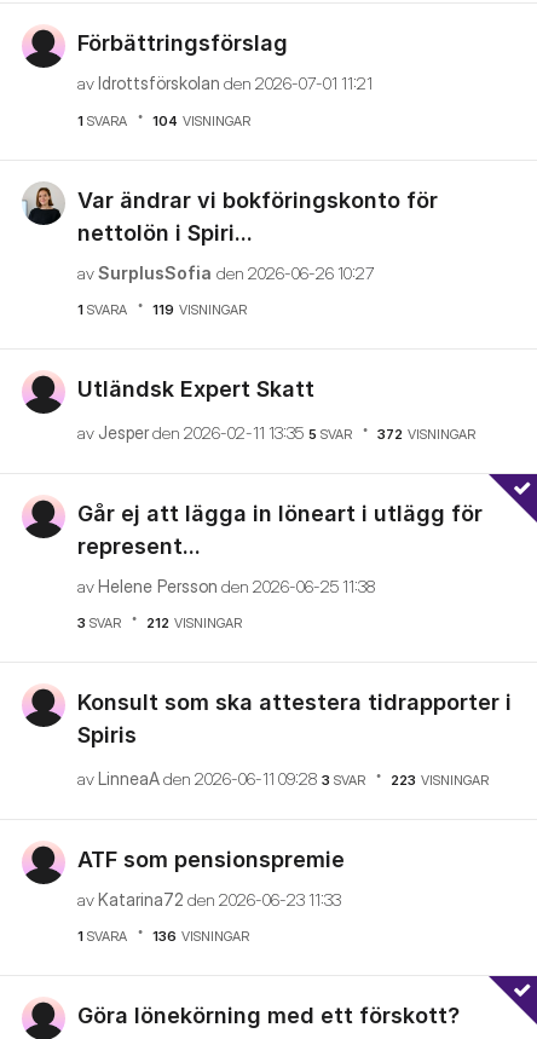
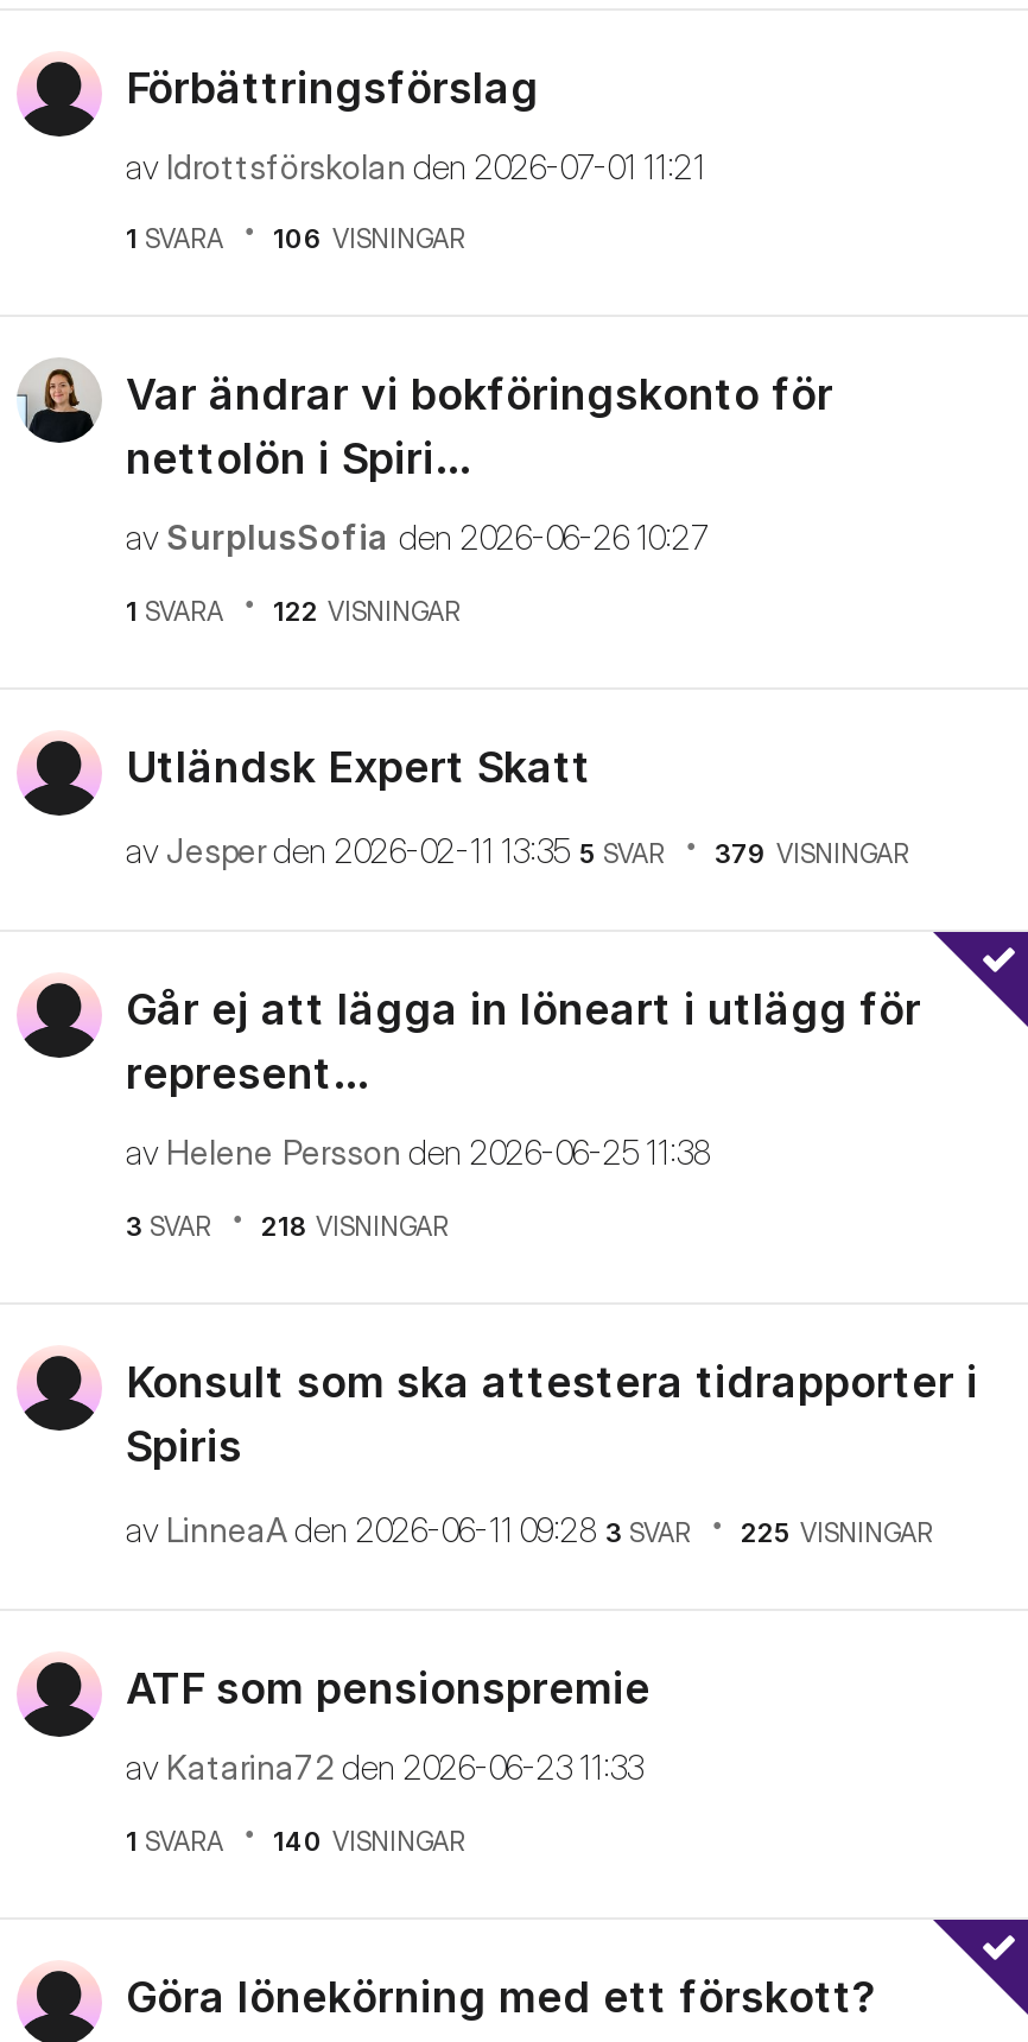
[77,112,250,129] 1 SVARA 104 VISNINGAR -> [126,222,465,255] 1 SVARA 106 VISNINGAR
[77,301,247,318] 1 SVARA 119 VISNINGAR -> [126,594,461,627] 1 SVARA 122 VISNINGAR
[77,422,475,442] av Jesper den 2026-02-11 13:35 5 SVAR 372 VISNINGAR -> [126,830,909,870] av Jesper den 2026-02-11 13:35 5 SVAR 379 VISNINGAR
[77,614,242,631] 3 SVAR 212 VISNINGAR -> [126,1209,449,1242] 3 SVAR 218 VISNINGAR
[77,767,489,788] av LinneaA den 2026-06-11 09:28 3 SVAR 223 VISNINGAR -> [126,1509,933,1549] av LinneaA den 2026-06-11 09:28 3 SVAR 225 VISNINGAR
[77,928,249,945] 1 SVARA 136 VISNINGAR -> [126,1824,465,1857] 1 SVARA 140 VISNINGAR

